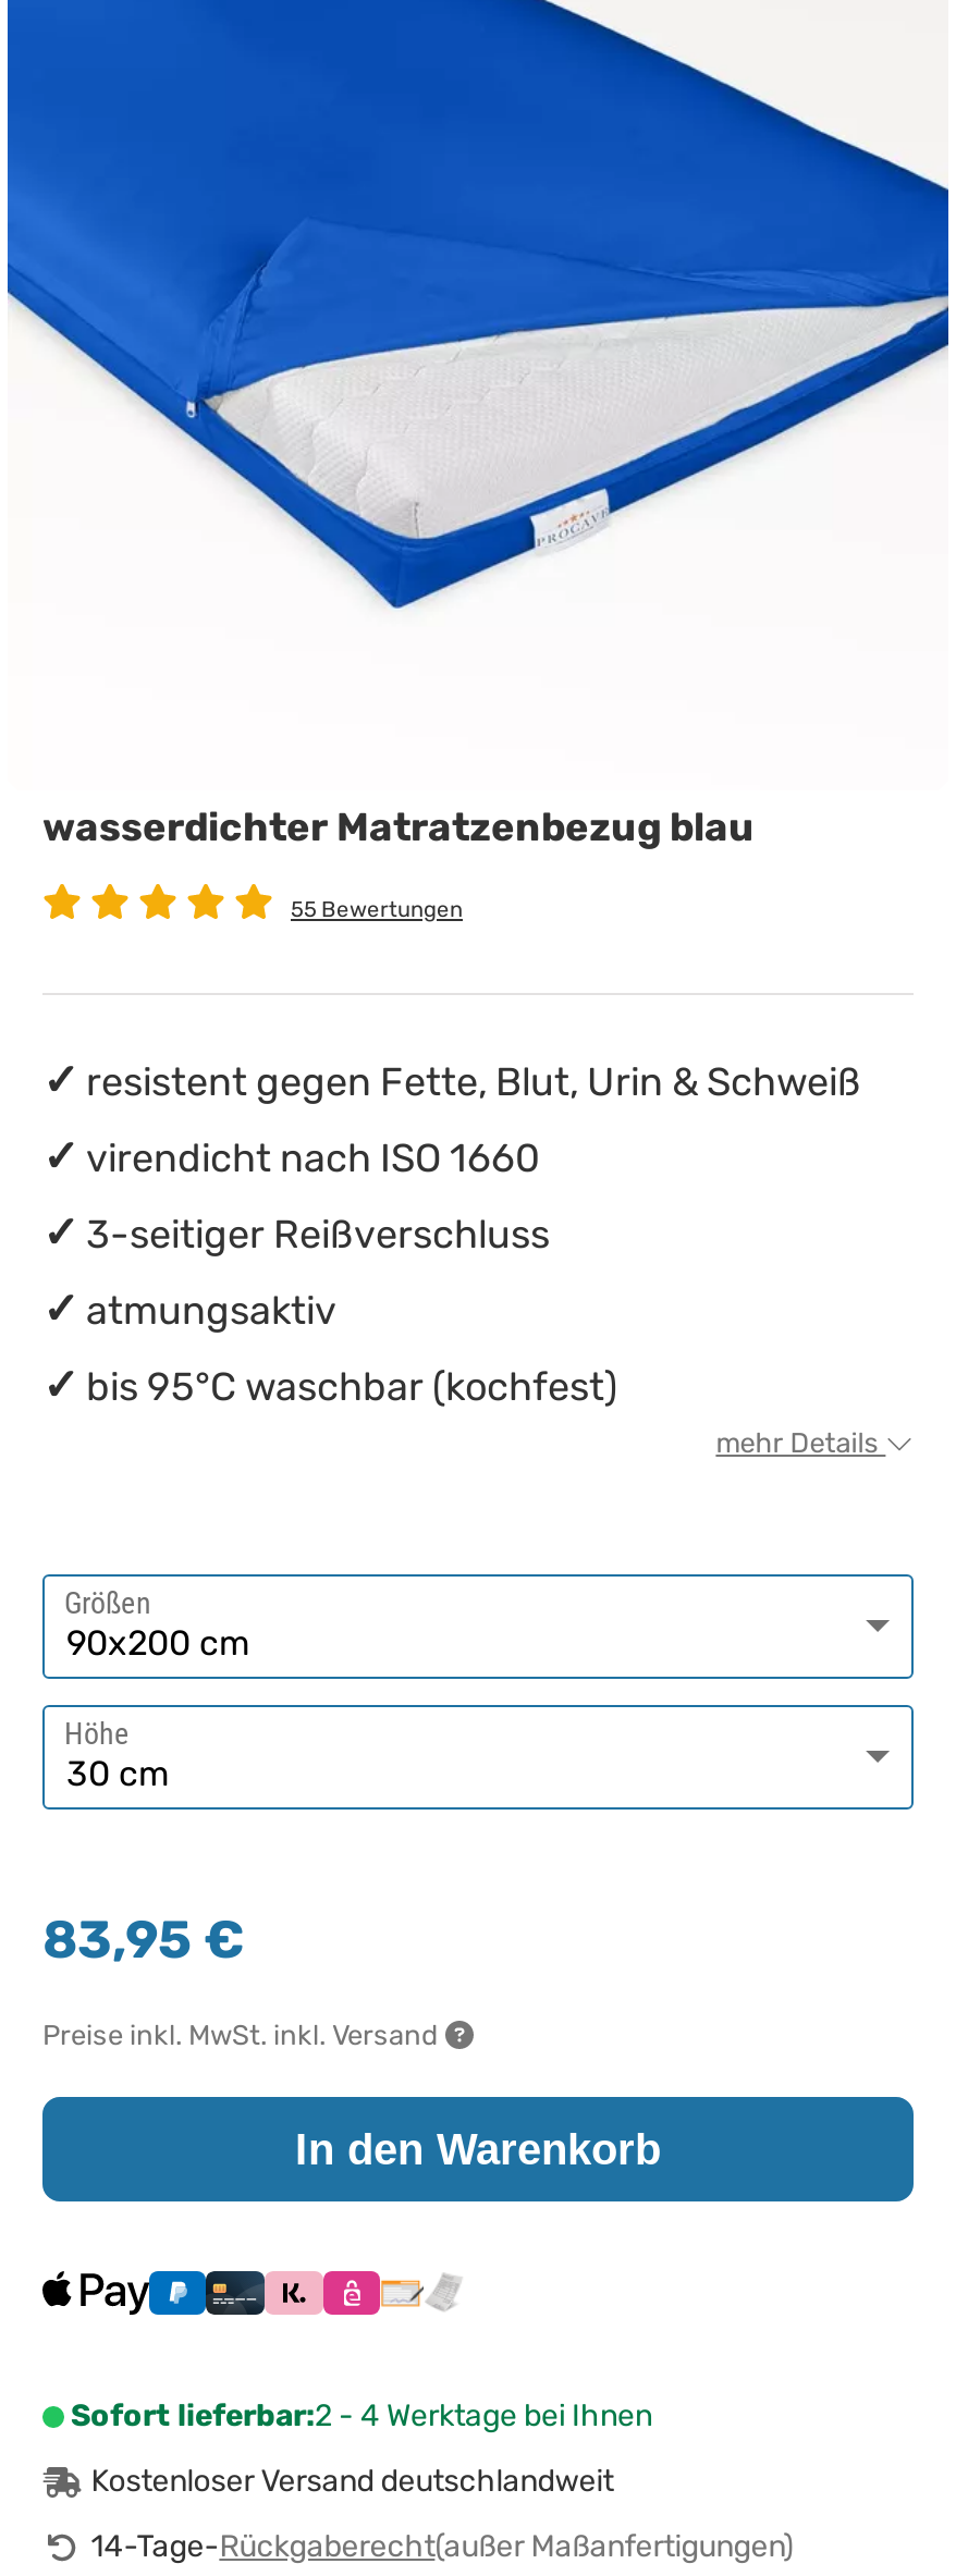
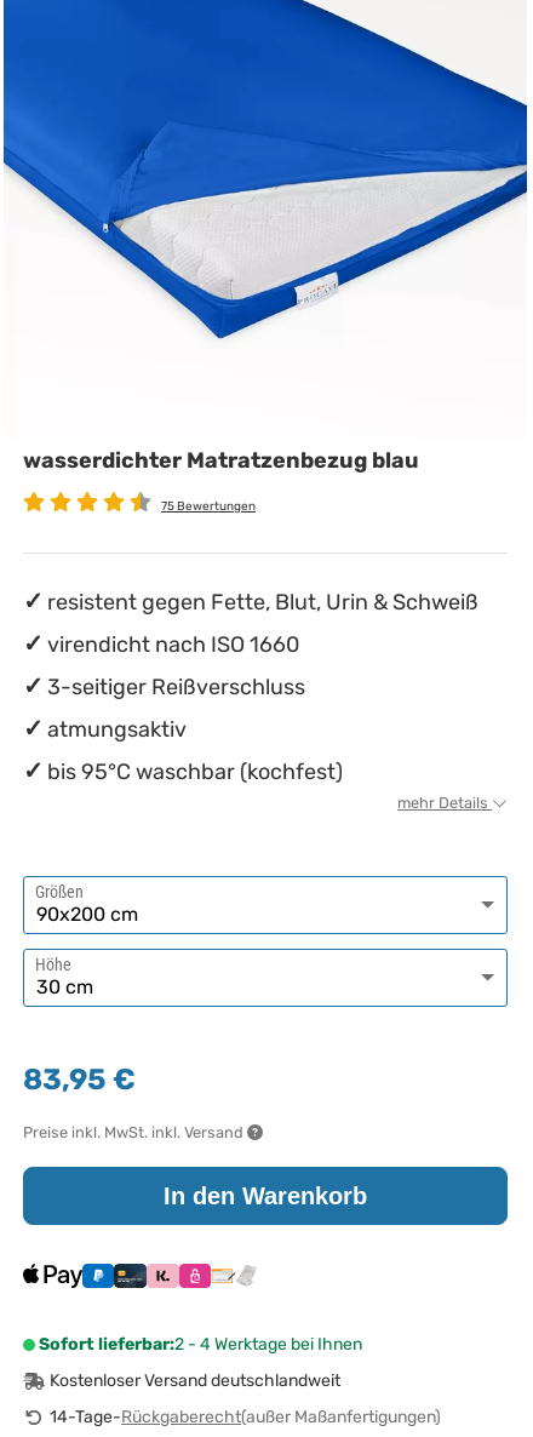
[291,897,463,923] 55 Bewertungen -> [161,499,256,513] 75 Bewertungen

